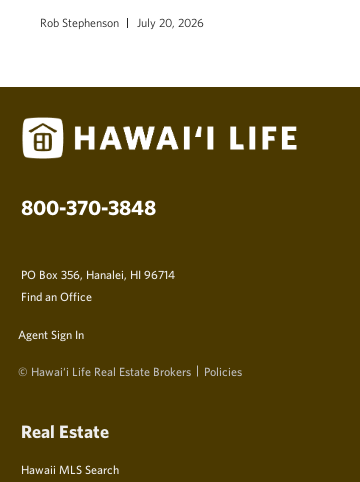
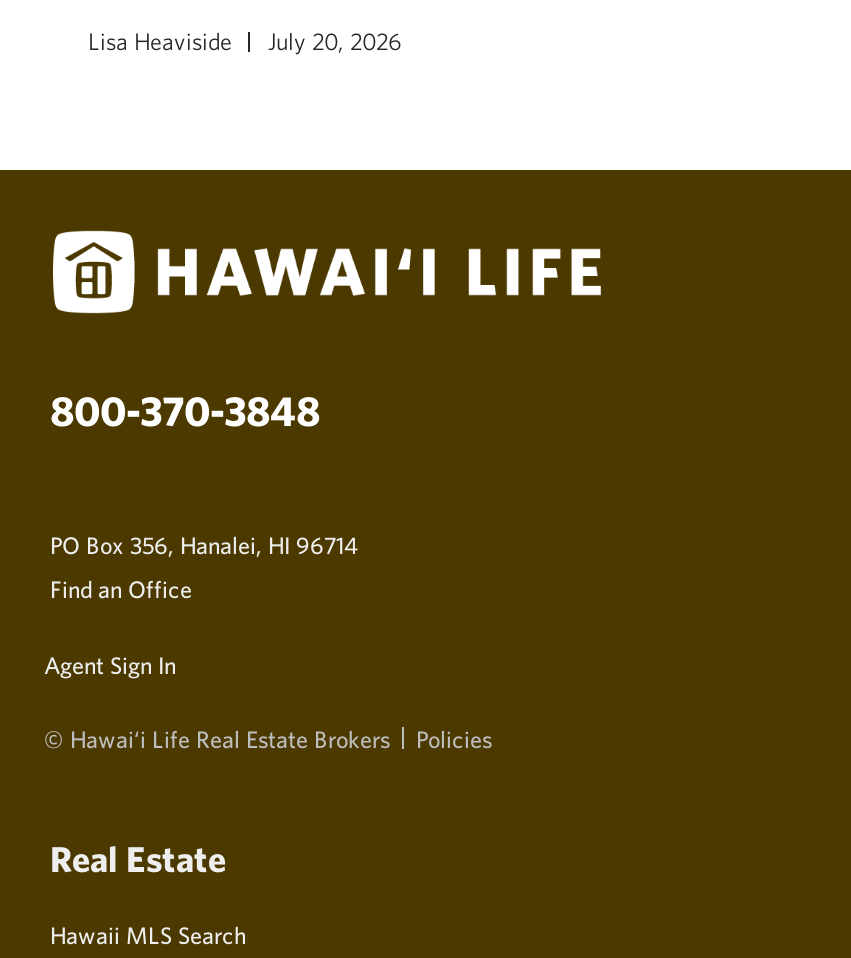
[40,15,119,29] Rob Stephenson -> [88,26,232,54] Lisa Heaviside

